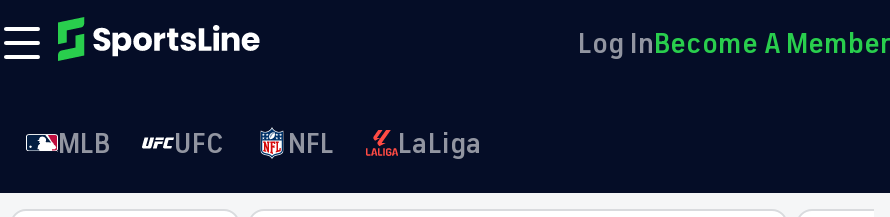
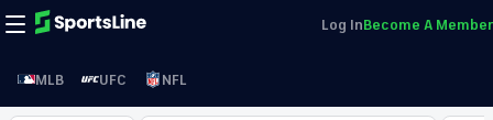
[398,126,482,160] LaLiga -> none

